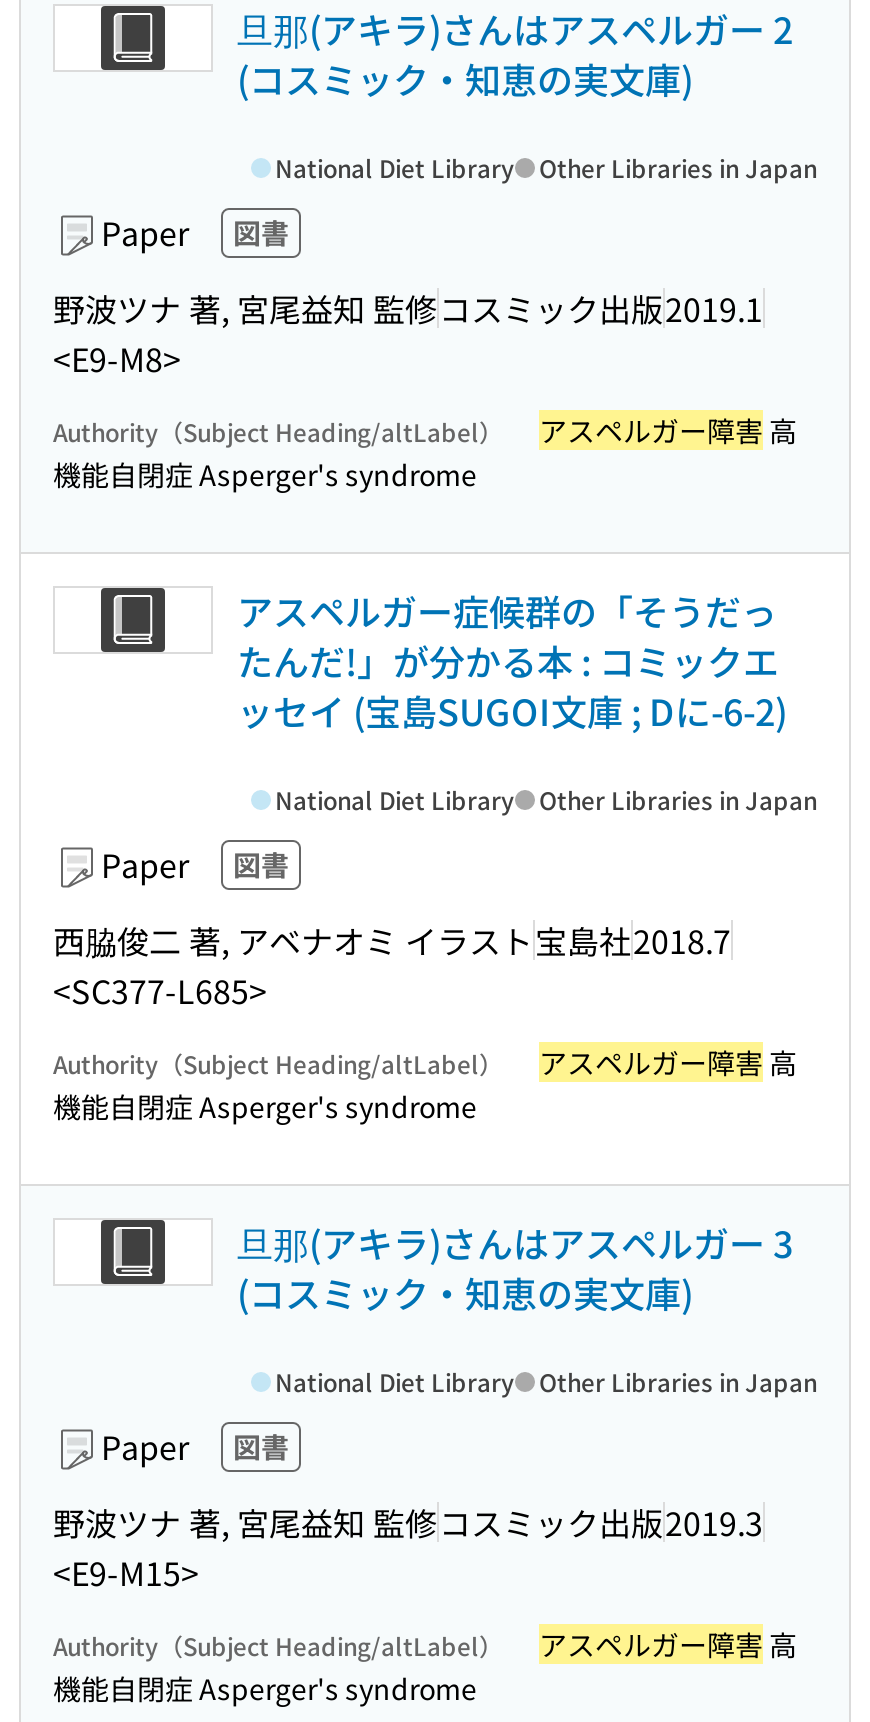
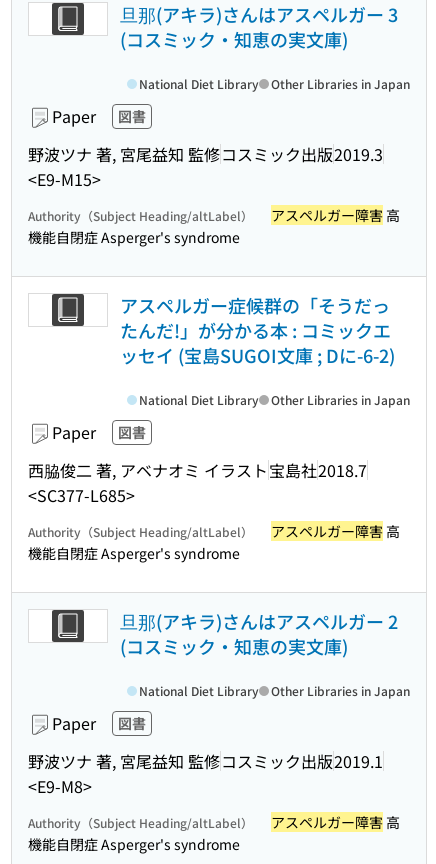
moved [237,2,793,54] -> [120,608,398,634]: 旦那(アキラ)さんはアスペルガー 2
moved [53,283,763,382] -> [28,748,383,798]: 野波ツナ 著, 宮尾益知 監修コスミック出版2019.1 | <E9-M8>
moved [237,1216,793,1268] -> [120,1,398,27]: 旦那(アキラ)さんはアスペルガー 3
moved [53,1497,763,1596] -> [28,141,383,191]: 野波ツナ 著, 宮尾益知 監修コスミック出版2019.3 | <E9-M15>

